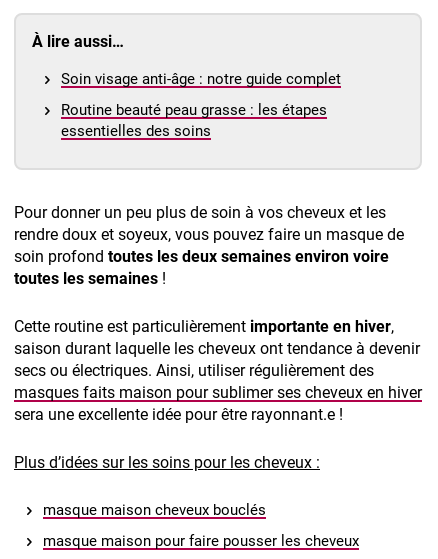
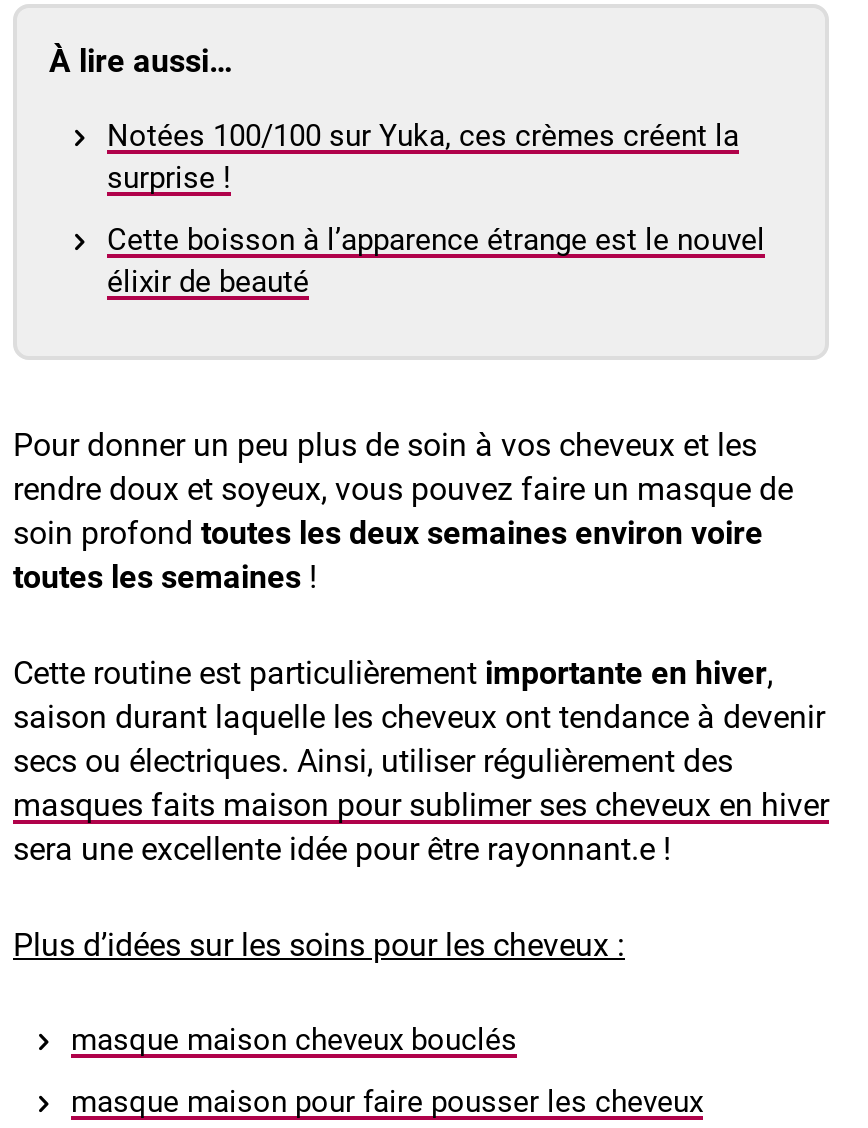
[61,70,341,88] Soin visage anti-âge : notre guide complet -> [107,117,739,195] Notées 100/100 sur Yuka, ces crèmes créent la | surprise !
[61,101,327,140] Routine beauté peau grasse : les étapes | essentielles des soins -> [107,221,765,299] Cette boisson à l’apparence étrange est le nouvel | élixir de beauté

